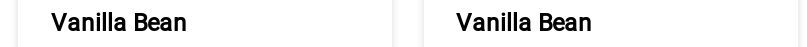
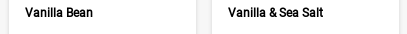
[456,9,592,37] Vanilla Bean -> [228,6,323,20] Vanilla & Sea Salt

